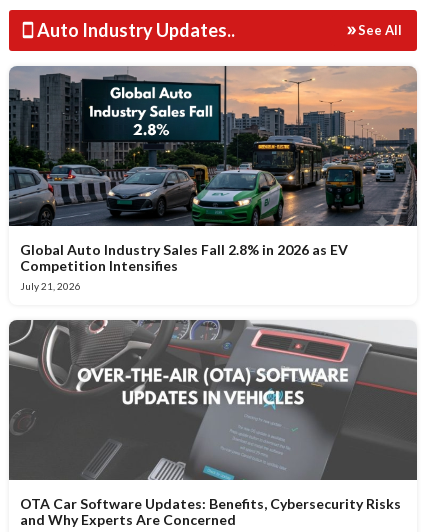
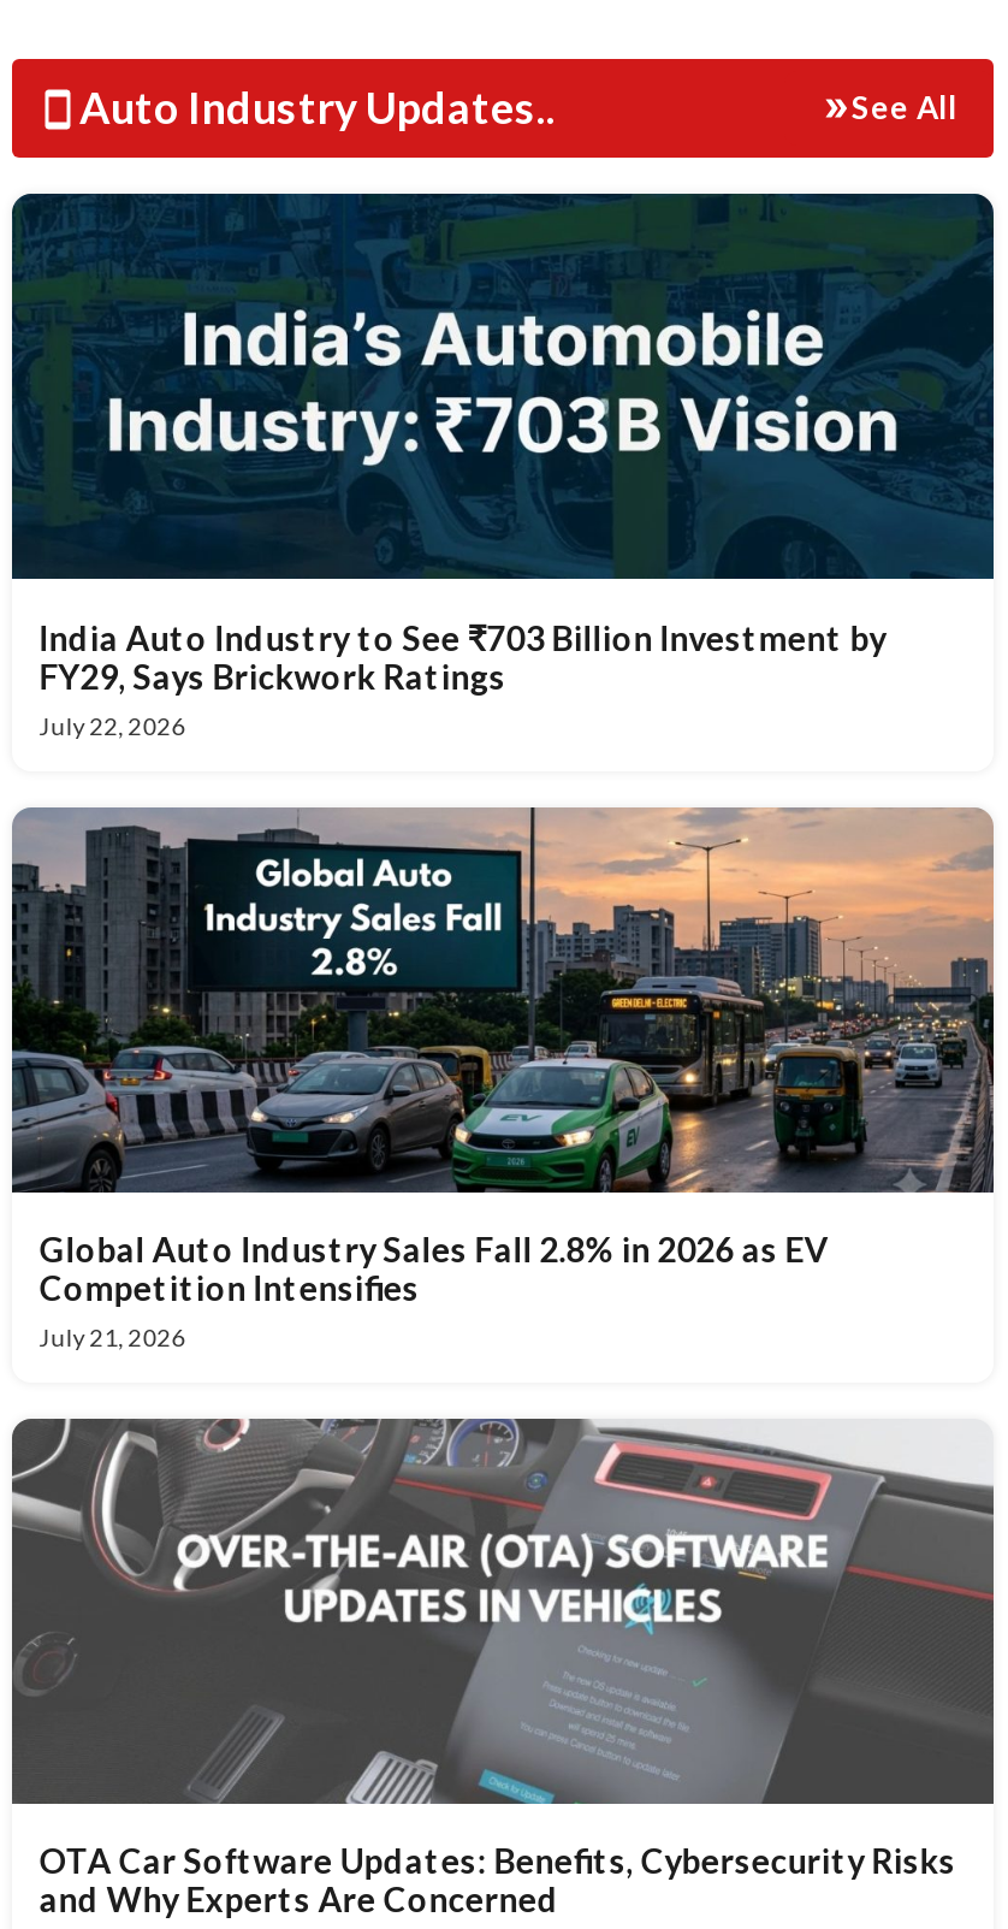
none -> [12,191,996,739] [image] | India Auto Industry to See ₹703 Billion Investment by | FY29, Says Brickwork Ratings | July 22, 2026

